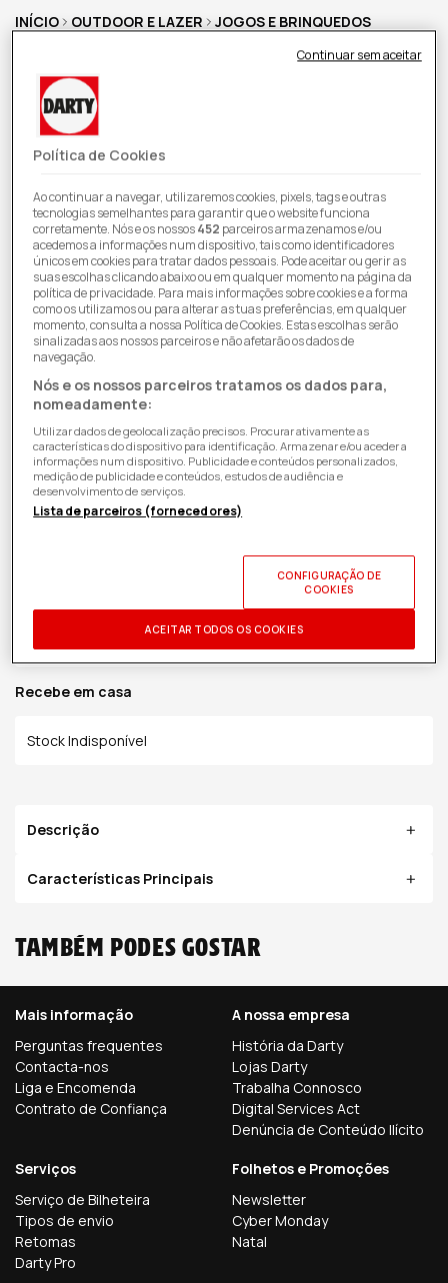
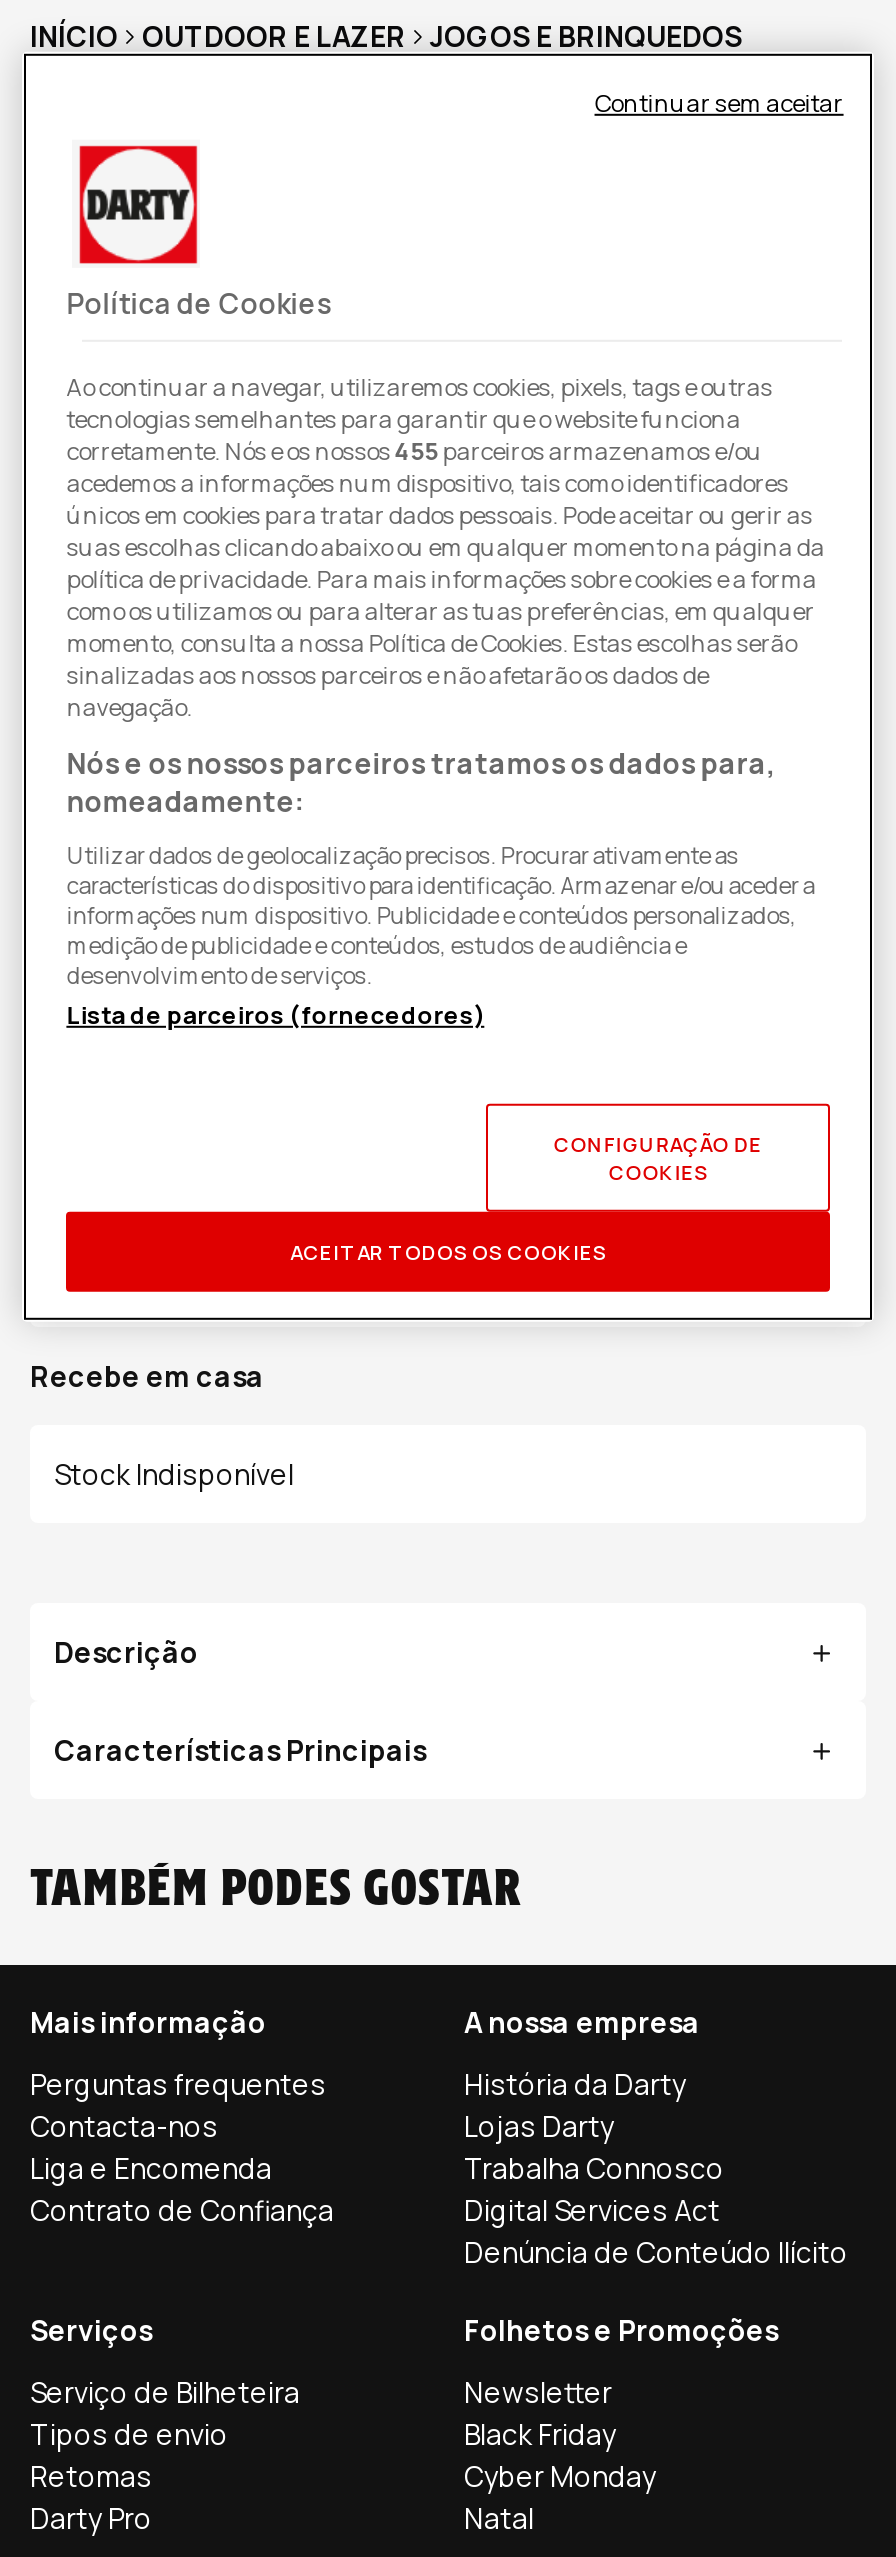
[33,220,382,237] corretamente. Nós e os nossos452 parceiros armazenamos e/ou -> [66,434,762,468] corretamente. Nós e os nossos455 parceiros armazenamos e/ou
moved [232,1211,328,1251] -> [464,2458,656,2538]: Cyber Monday | Natal
none -> [464,2416,616,2454] Black Friday

